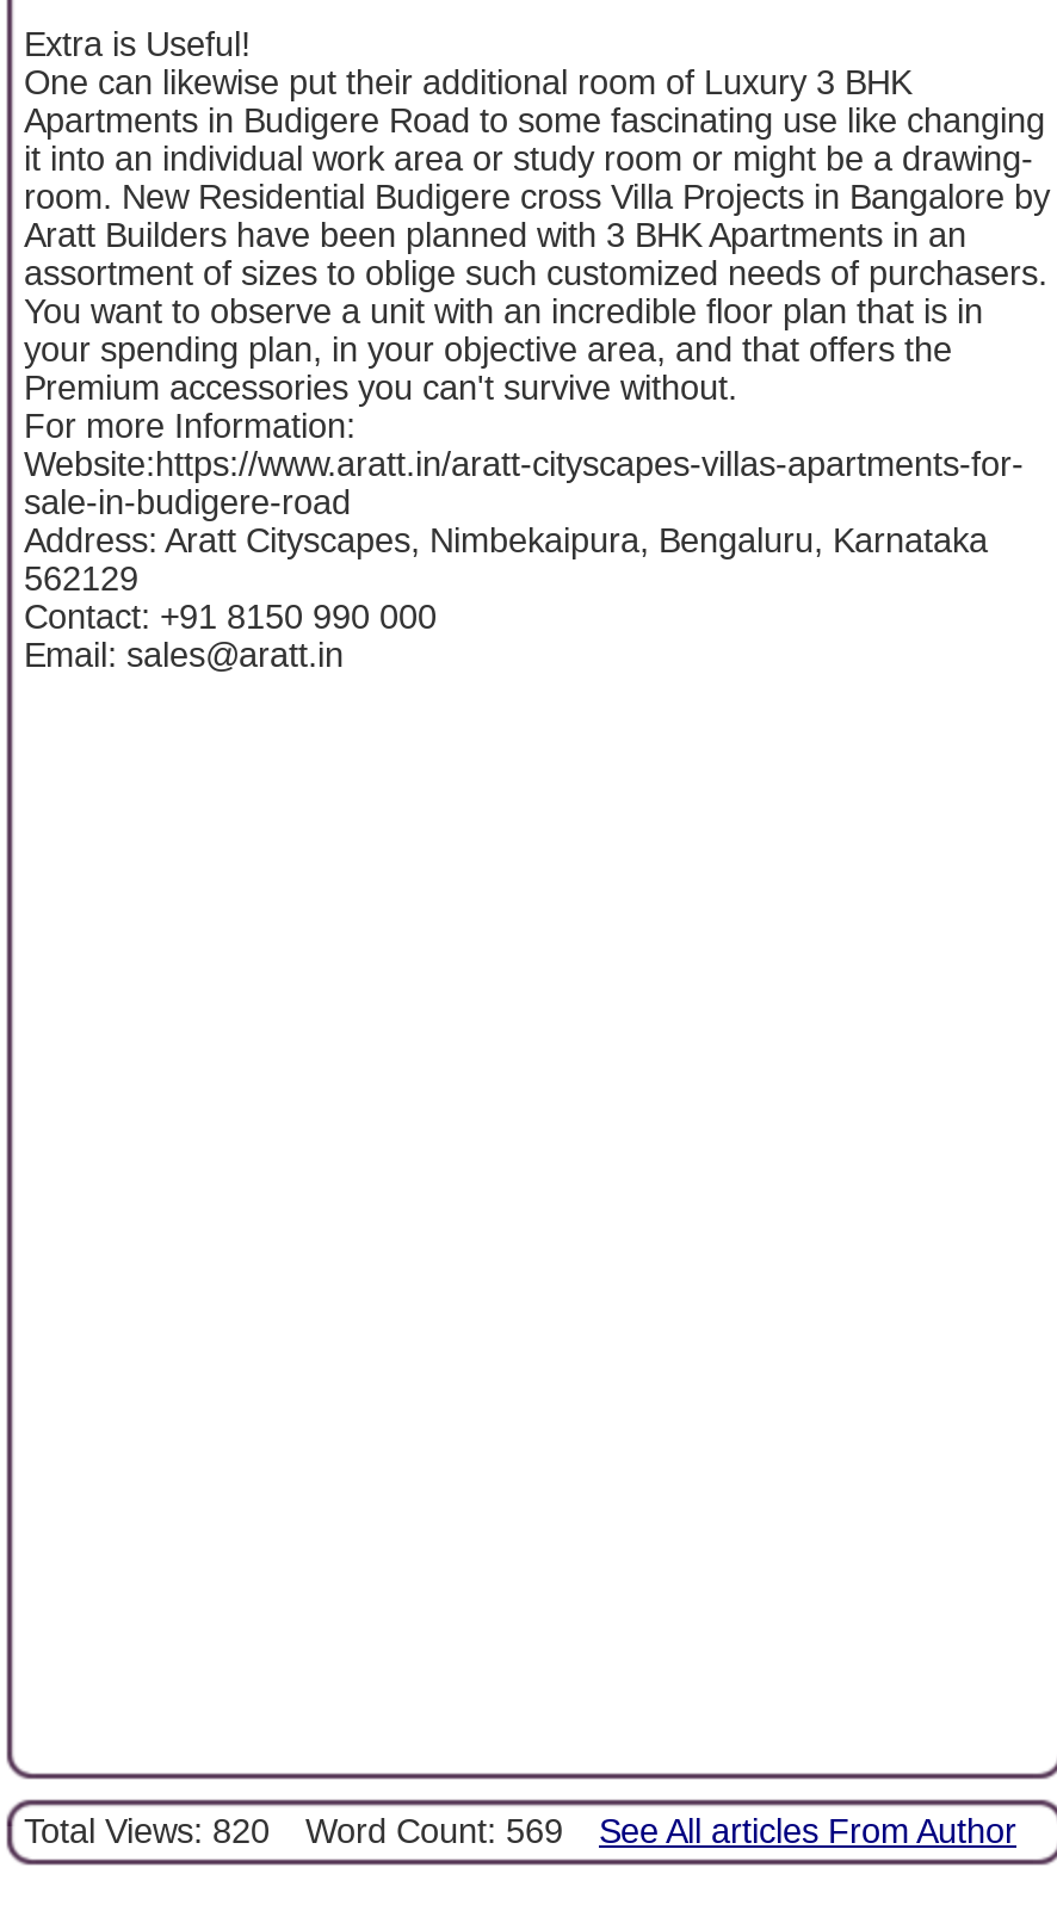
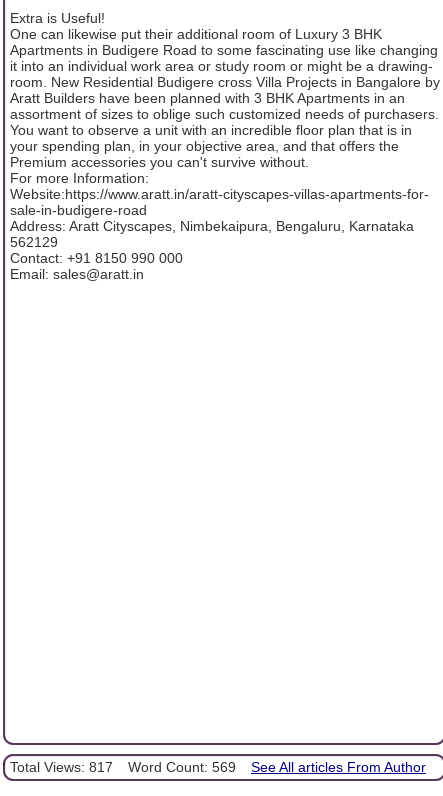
[24,1813,1016,1851] Total Views: 820 Word Count: 569 See All articles From Author -> [10,759,426,775] Total Views: 817 Word Count: 569 See All articles From Author

